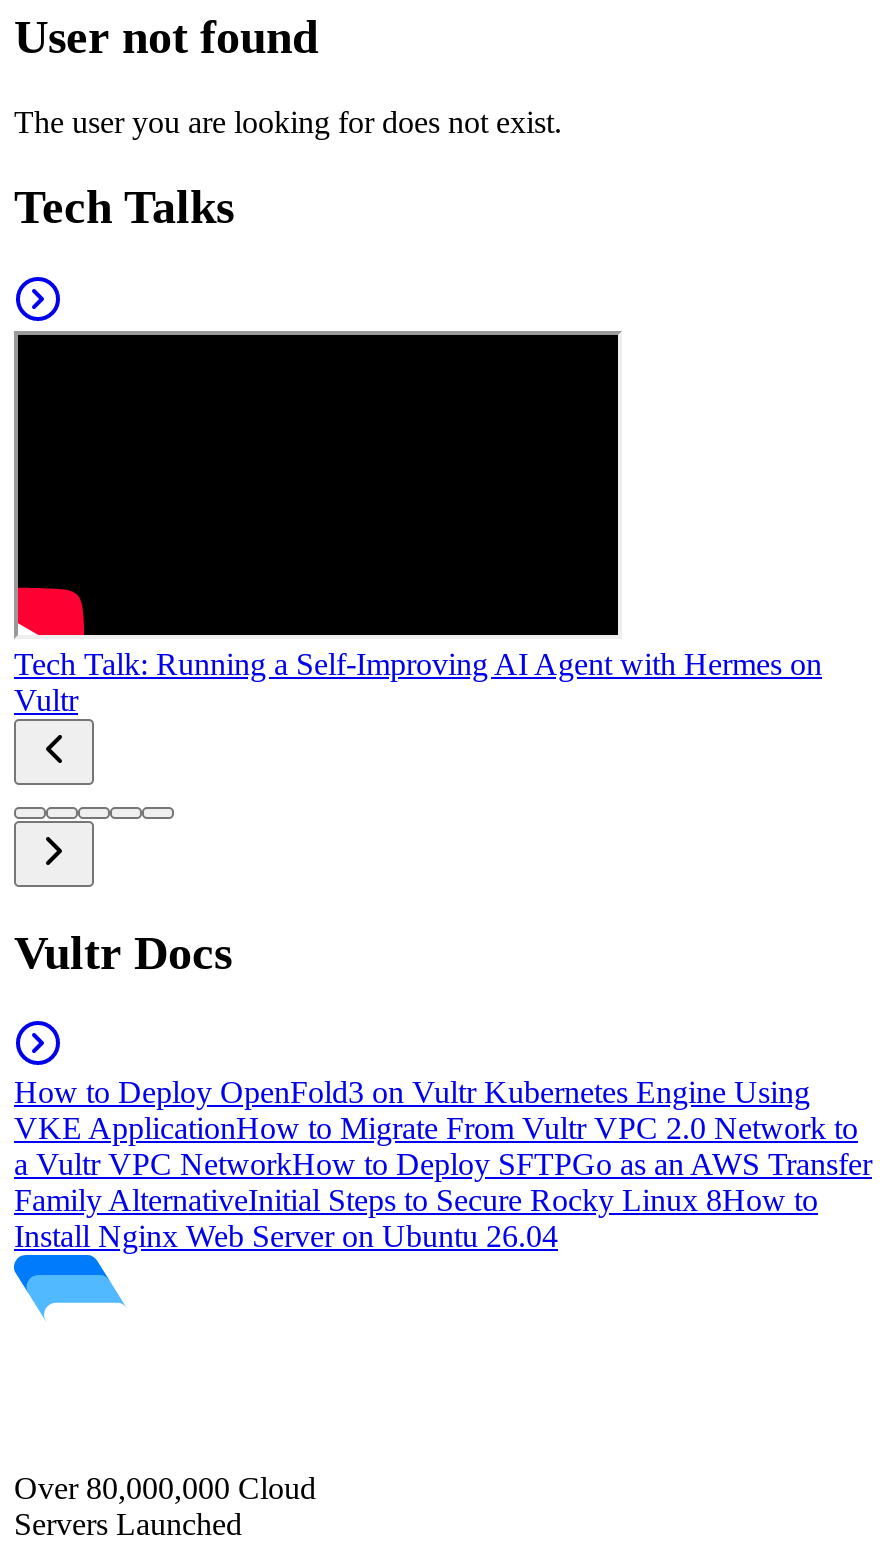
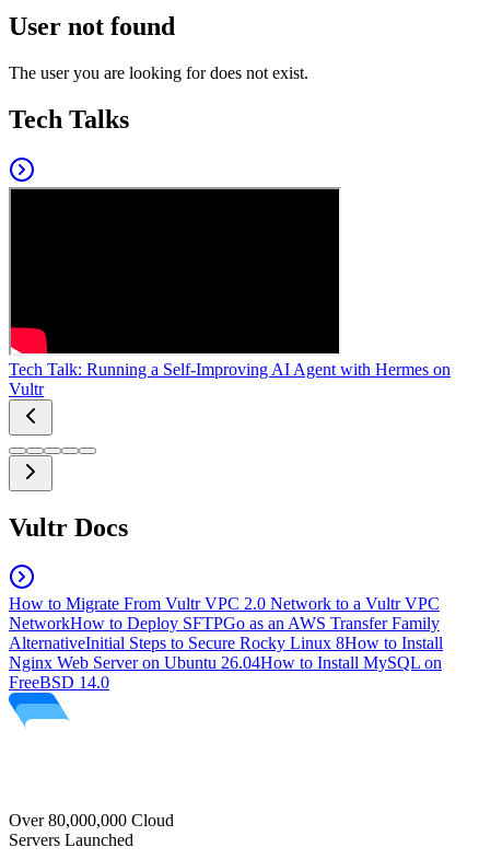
[14,1076,872,1254] How to Deploy OpenFold3 on Vultr Kubernetes Engine Using | VKE ApplicationHow to Migrate From Vultr VPC 2.0 Network to | a Vultr VPC NetworkHow to Deploy SFTPGo as an AWS Transfer | Family AlternativeInitial Steps to Secure Rocky Linux 8How to | Install Nginx Web Server on Ubuntu 26.04 -> [9,595,443,692] How to Migrate From Vultr VPC 2.0 Network to a Vultr VPC | NetworkHow to Deploy SFTPGo as an AWS Transfer Family | AlternativeInitial Steps to Secure Rocky Linux 8How to Install | Nginx Web Server on Ubuntu 26.04How to Install MySQL on | FreeBSD 14.0

